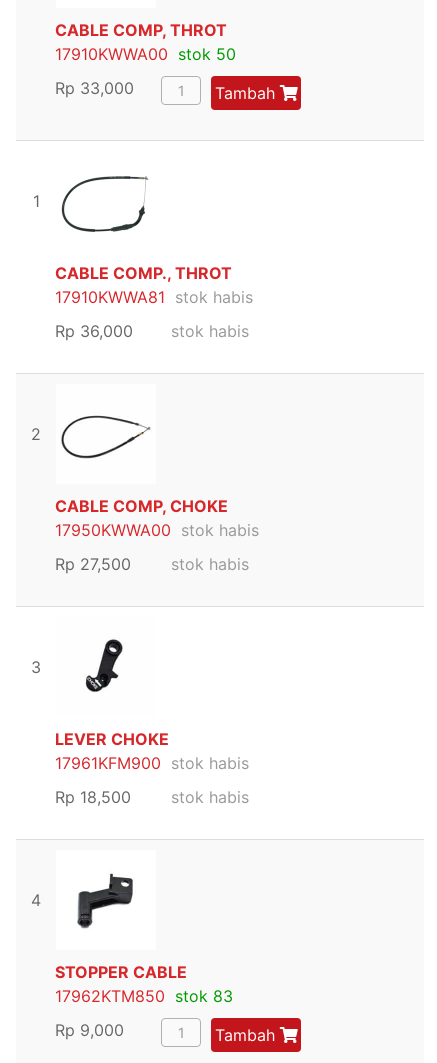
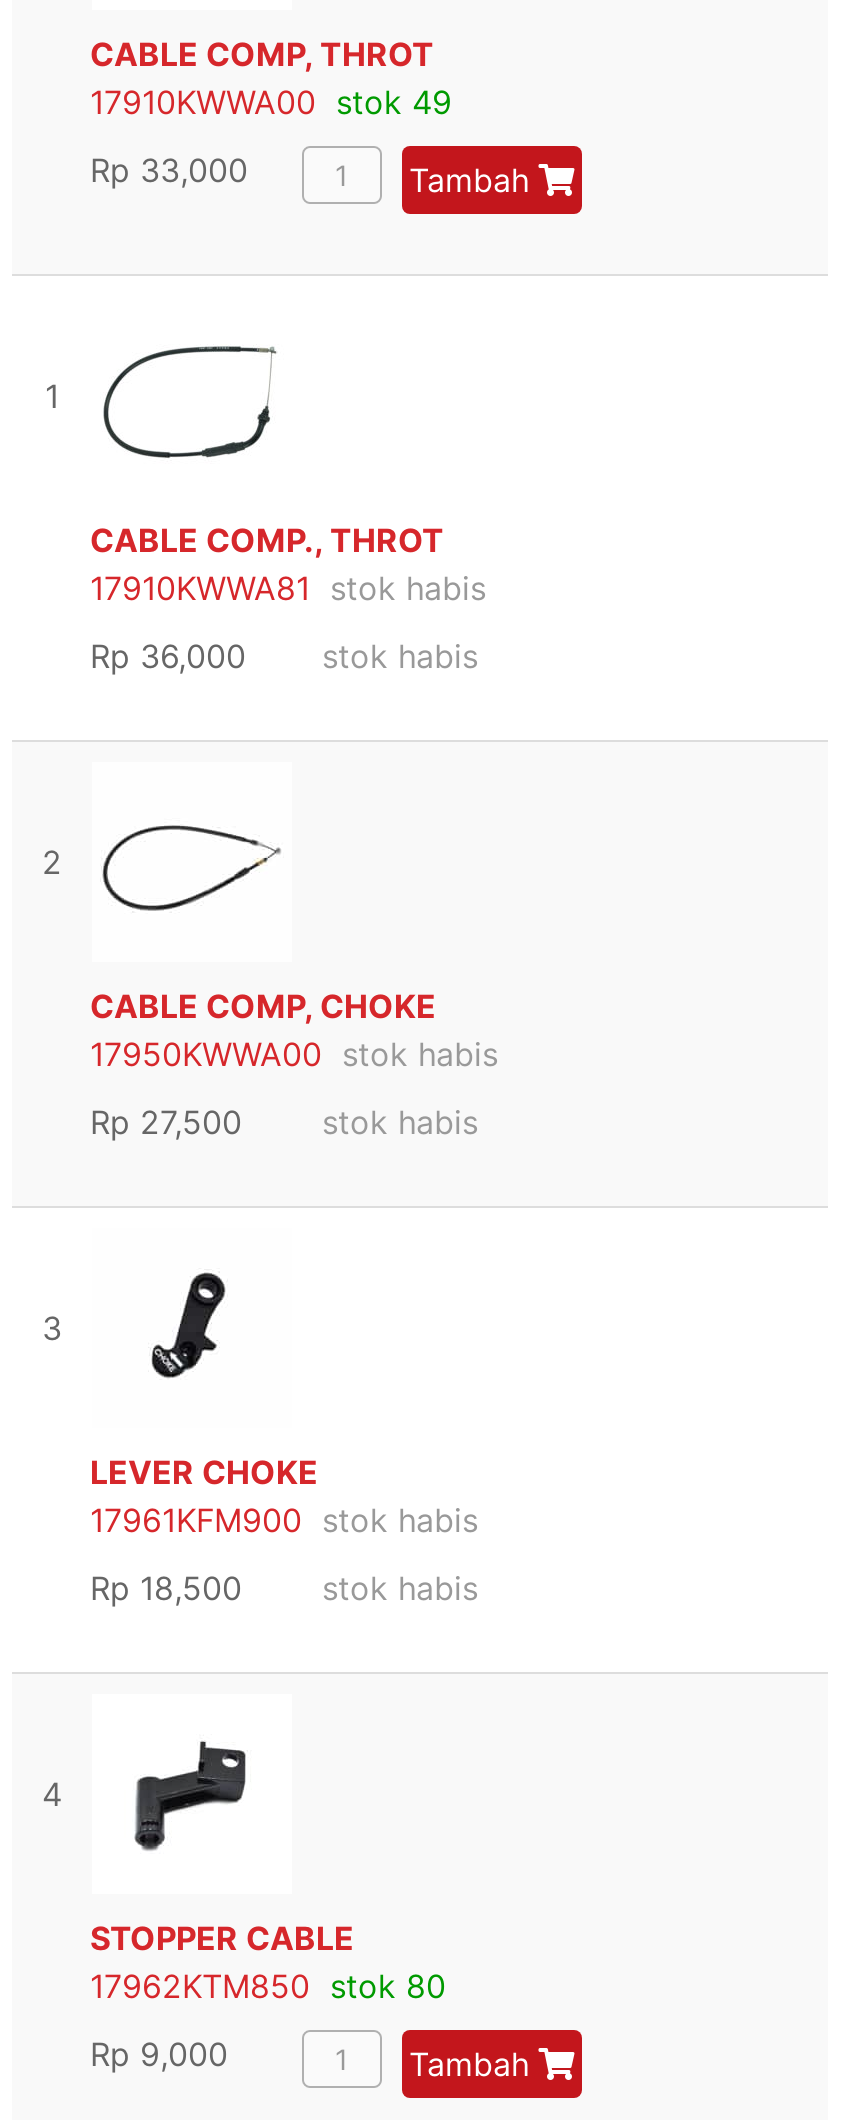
[55,43,236,63] 17910KWWA00 stok 50 -> [90,82,452,122] 17910KWWA00 stok 49
[55,985,233,1005] 17962KTM850 stok 83 -> [90,1966,446,2006] 17962KTM850 stok 80

